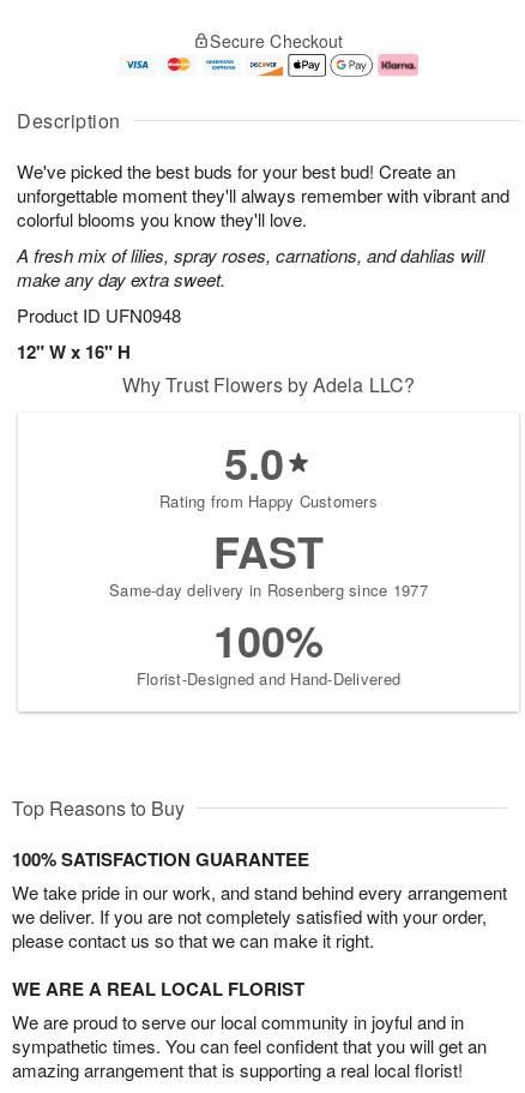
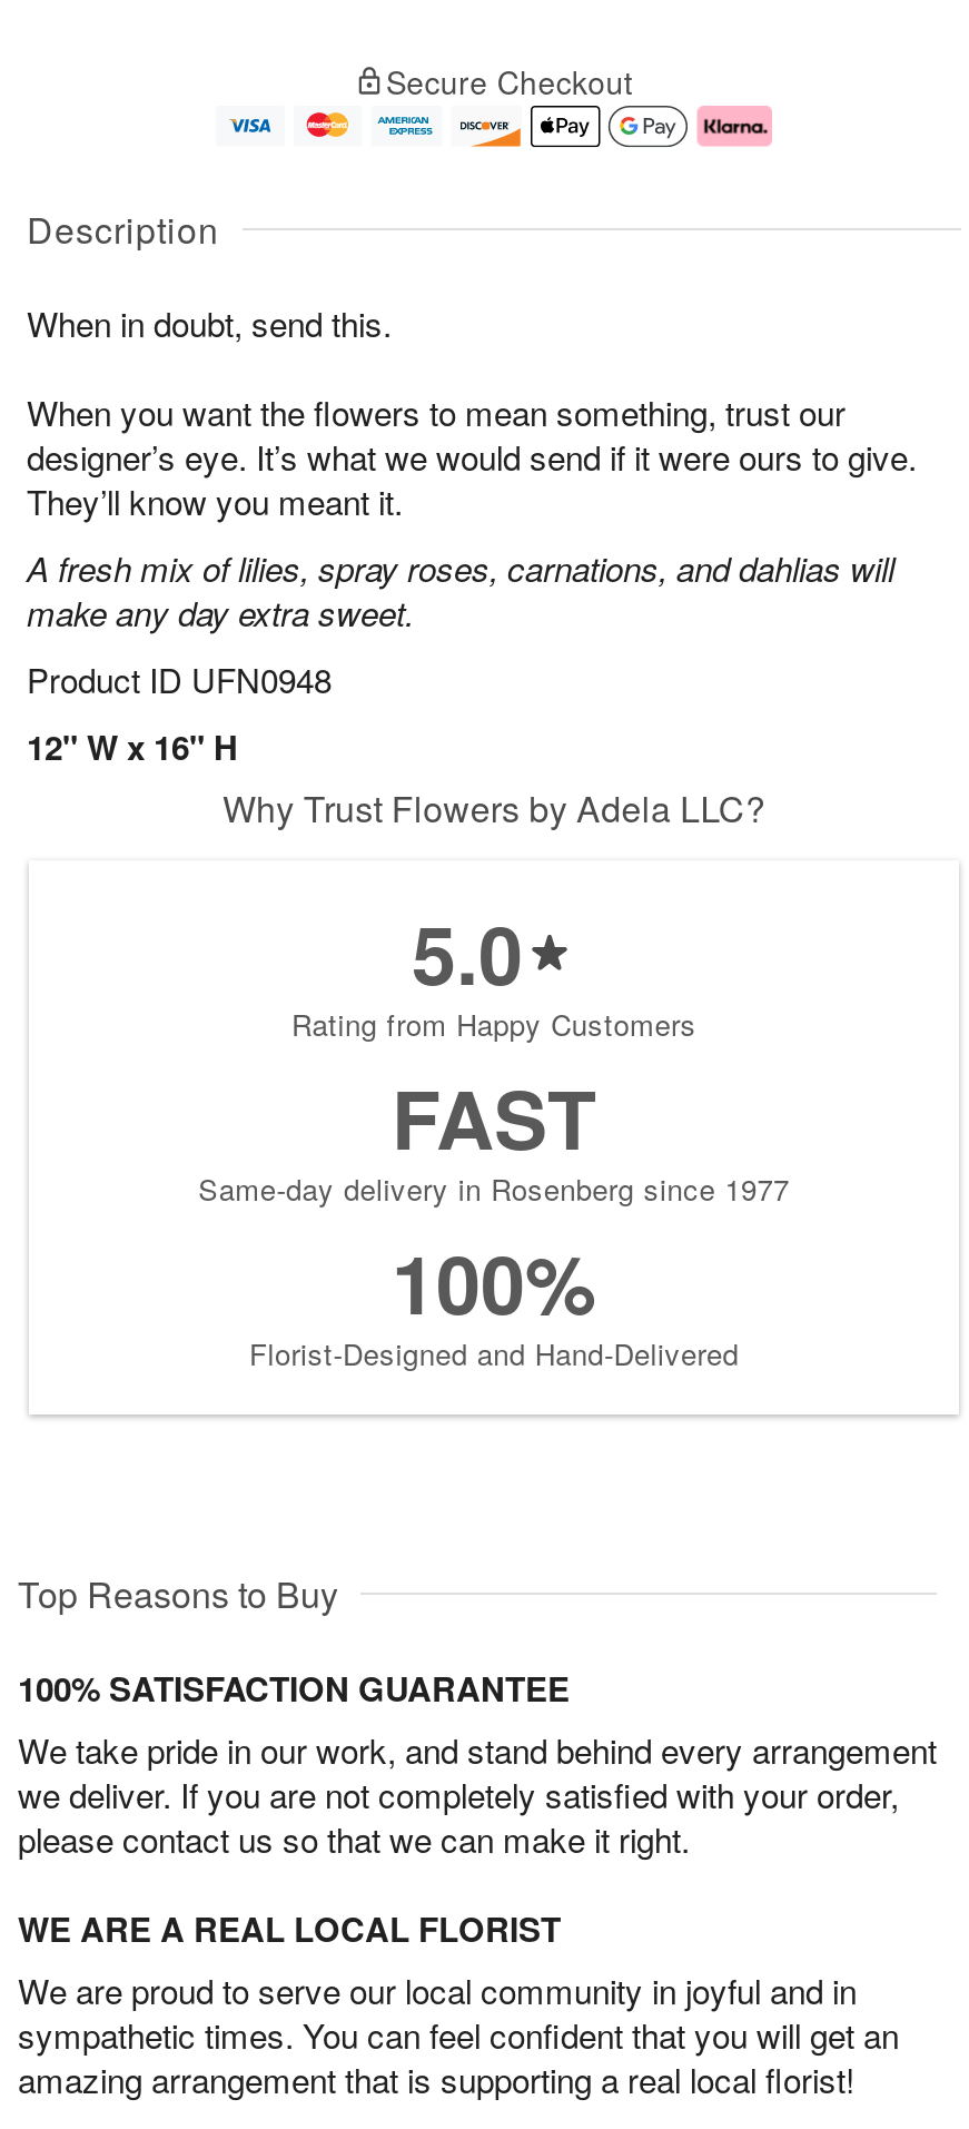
[17,159,509,232] We've picked the best buds for your best bud! Create an | unforgettable moment they'll always remember with vibrant and | colorful blooms you know they'll love. -> [27,300,917,525] When in doubt, send this. | When you want the flowers to mean something, trust our | designer’s eye. It’s what we would send if it were ours to give. | They’ll know you meant it.

